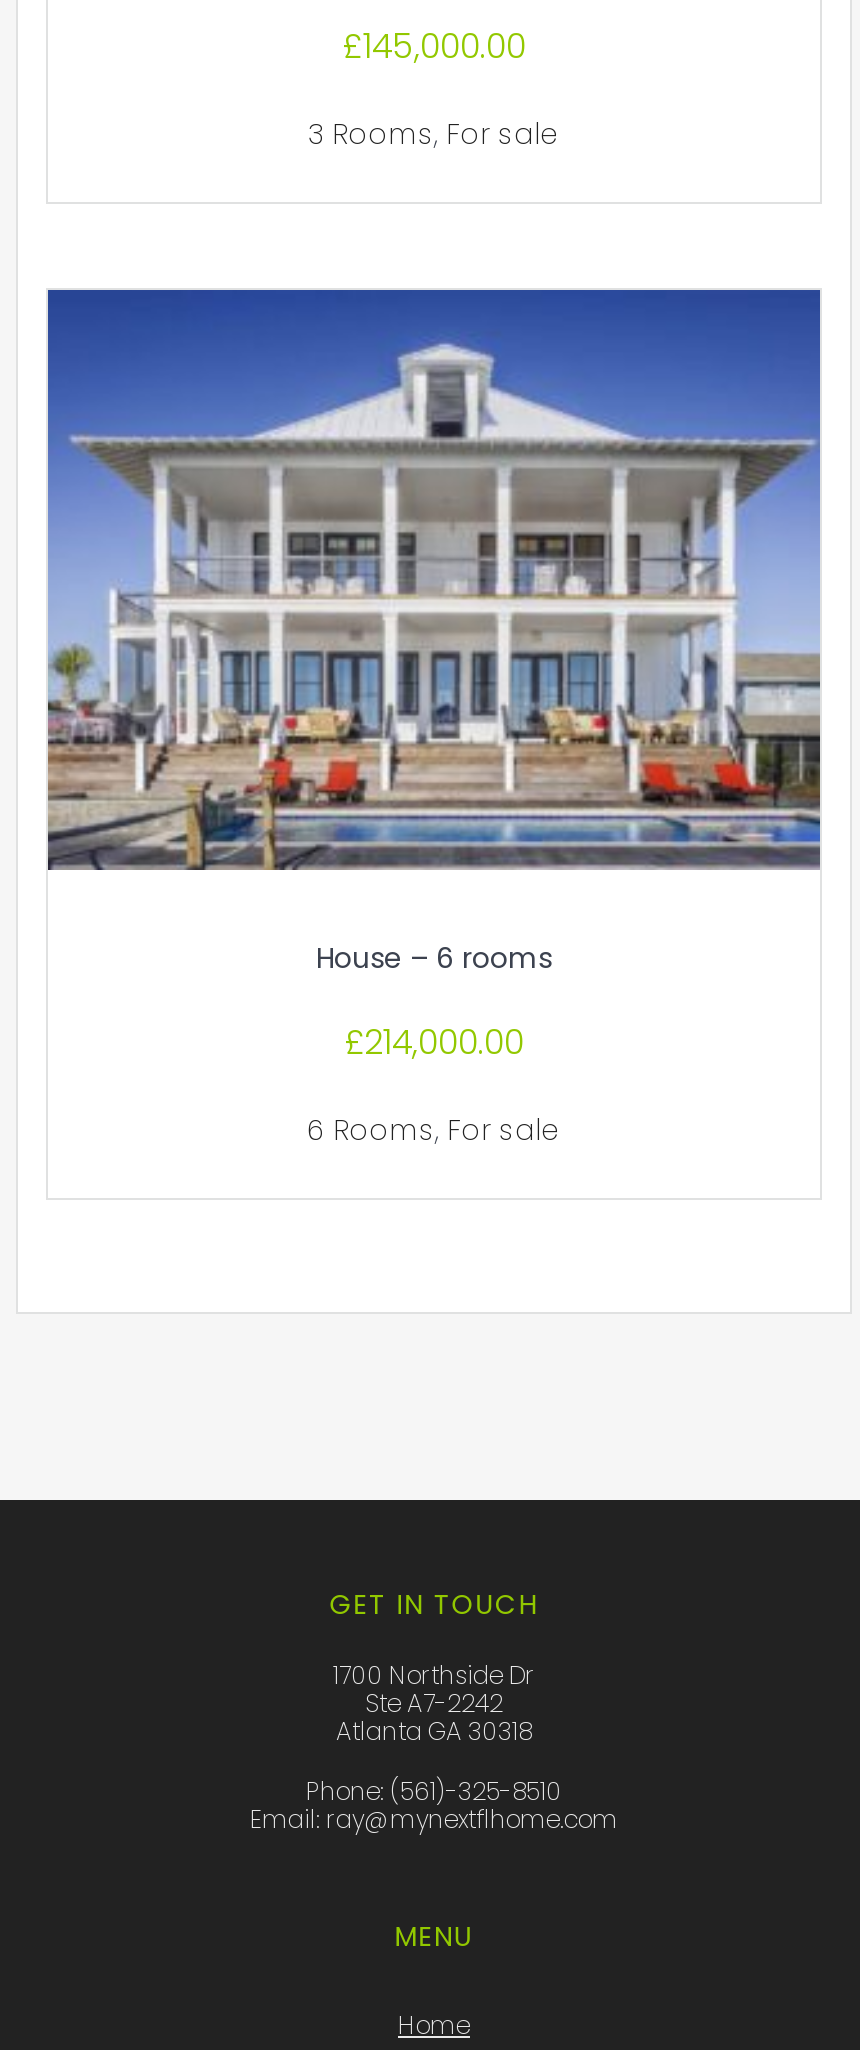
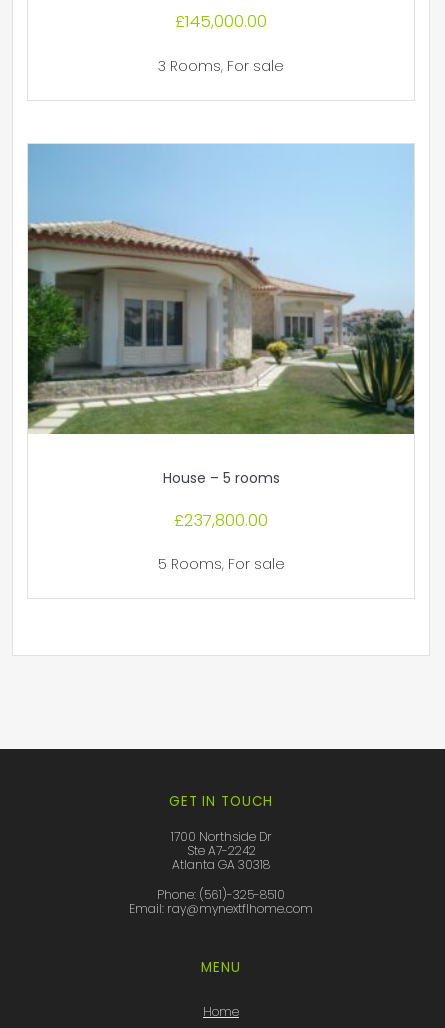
[46,288,822,978] [image] | House – 6 rooms -> [27,143,415,488] [image] | House – 5 rooms
[344,1017,524,1065] £214,000.00 -> [174,507,268,531] £237,800.00
[307,1110,561,1150] 6 Rooms, For sale -> [157,554,284,574] 5 Rooms, For sale

